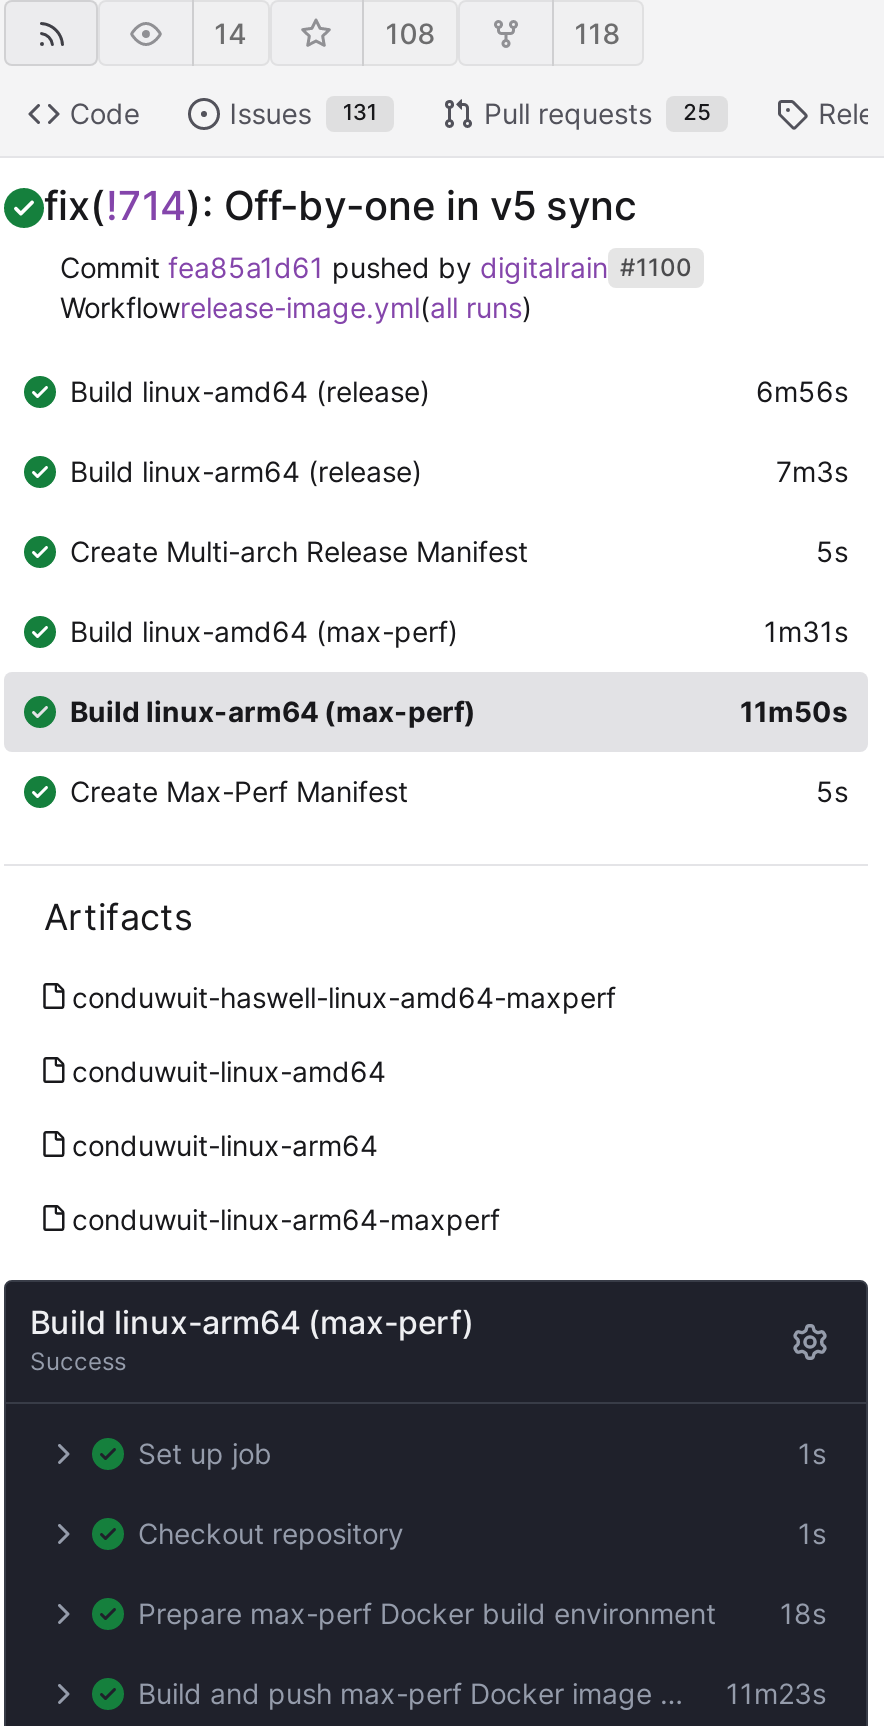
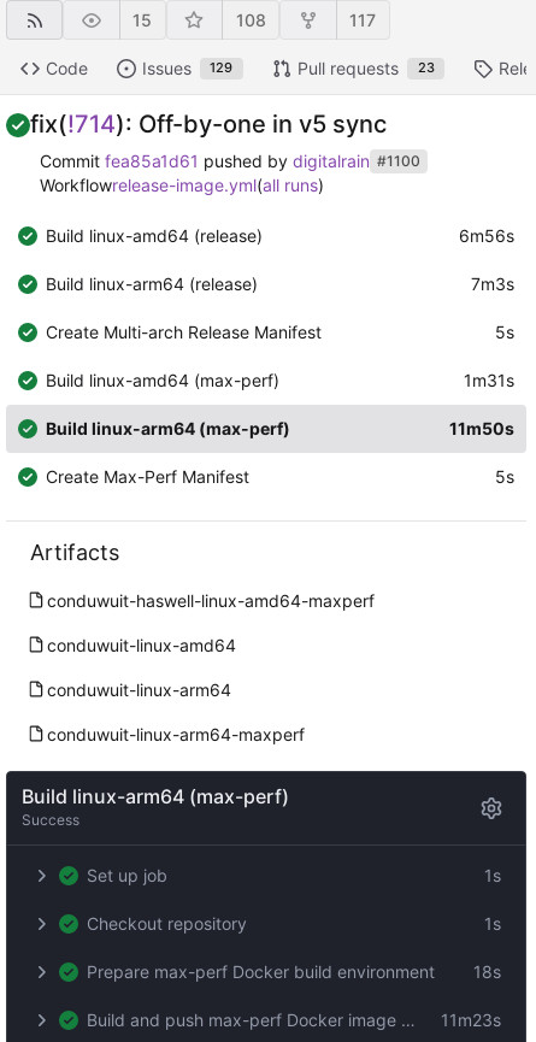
[214,15,246,49] 14 -> [133,9,152,30] 15
[575,15,621,49] 118 -> [350,9,376,30] 117
[230,97,377,131] Issues 131 -> [142,58,233,79] Issues 129
[484,97,711,131] Pull requests 25 -> [298,58,434,79] Pull requests 23

